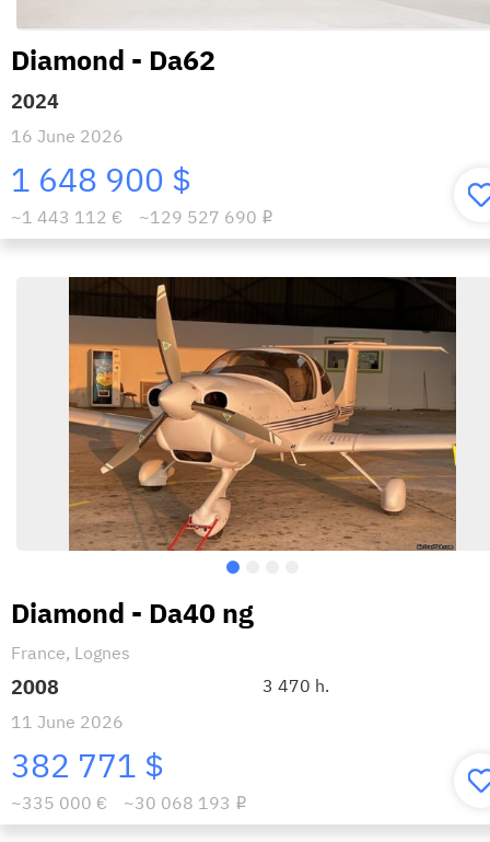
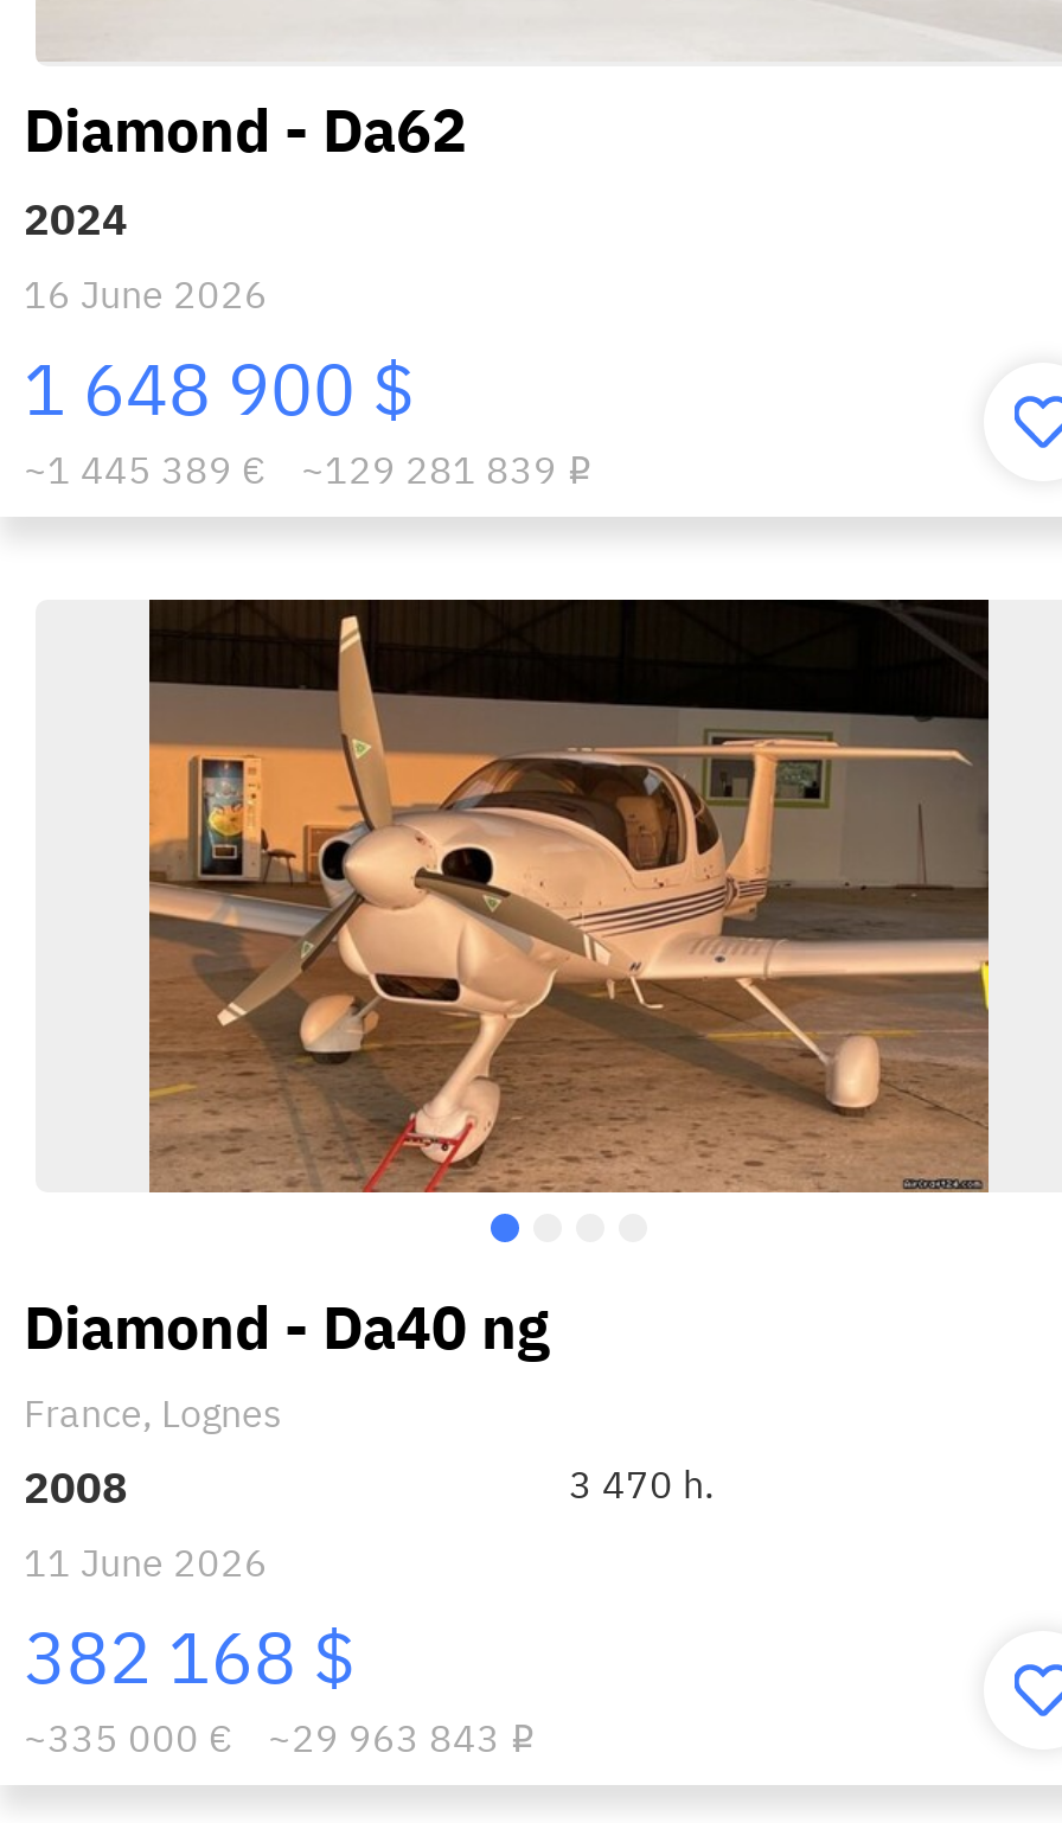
[11,206,122,228] ~1 443 112 € -> [24,446,265,493] ~1 445 389 €
[139,206,273,228] ~129 527 690 i -> [301,446,593,493] ~129 281 839 i
[11,743,164,786] 382 771 $ -> [24,1610,356,1702] 382 168 $
[11,792,247,814] ~335 000 € ~30 068 193 i -> [24,1714,536,1761] ~335 000 € ~29 963 843 i

